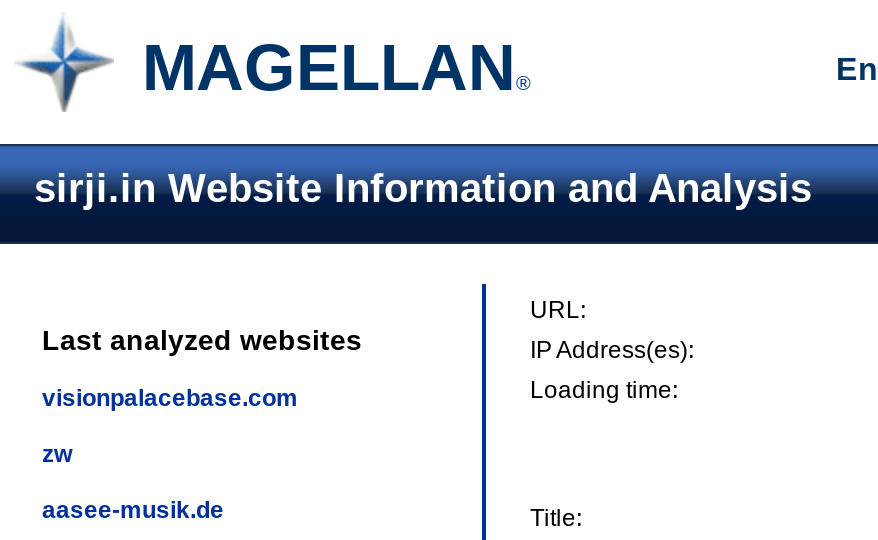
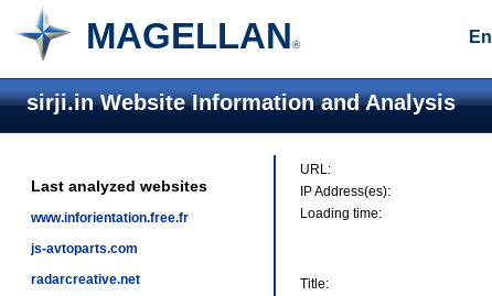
[42,384,298,412] visionpalacebase.com -> [31,210,189,226] www.inforientation.free.fr
[42,440,72,468] zw -> [31,241,138,256] js-avtoparts.com
[42,496,224,524] aasee-musik.de -> [31,272,140,287] radarcreative.net

